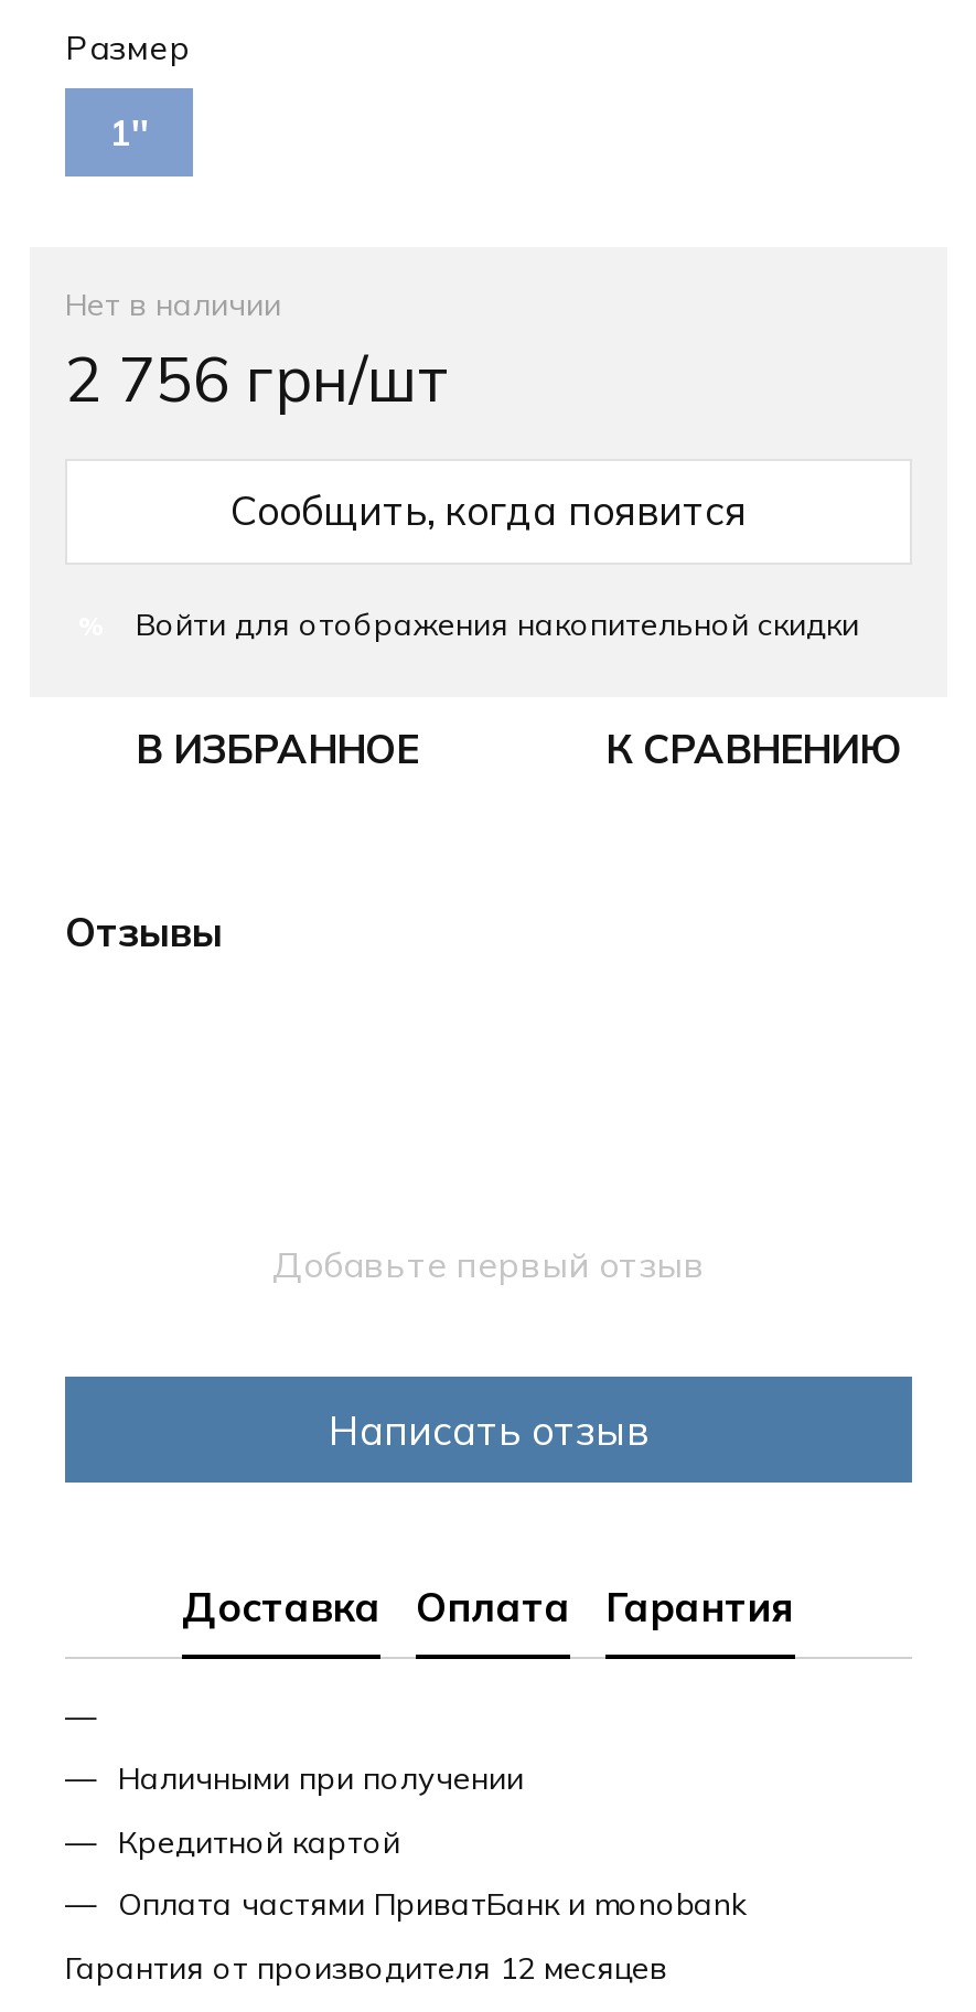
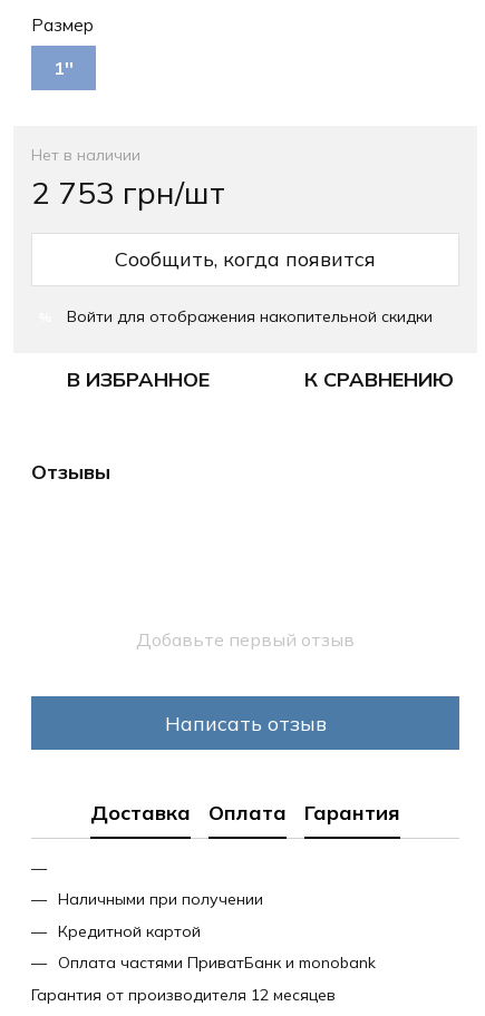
[65,340,449,417] 2 756 грн/шт -> [31,173,225,212] 2 753 грн/шт

